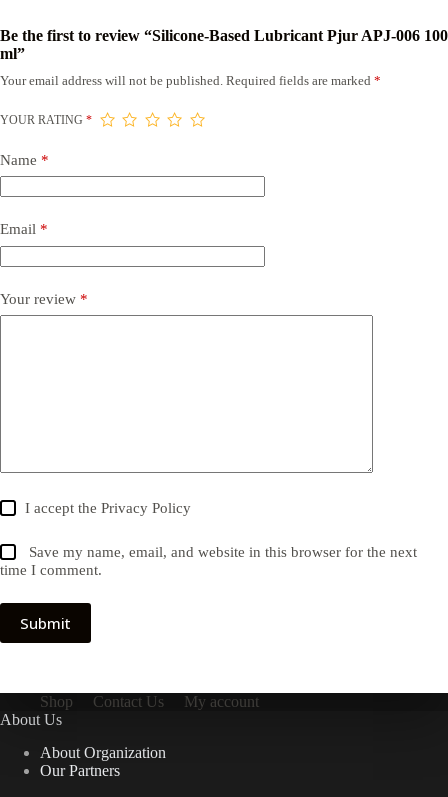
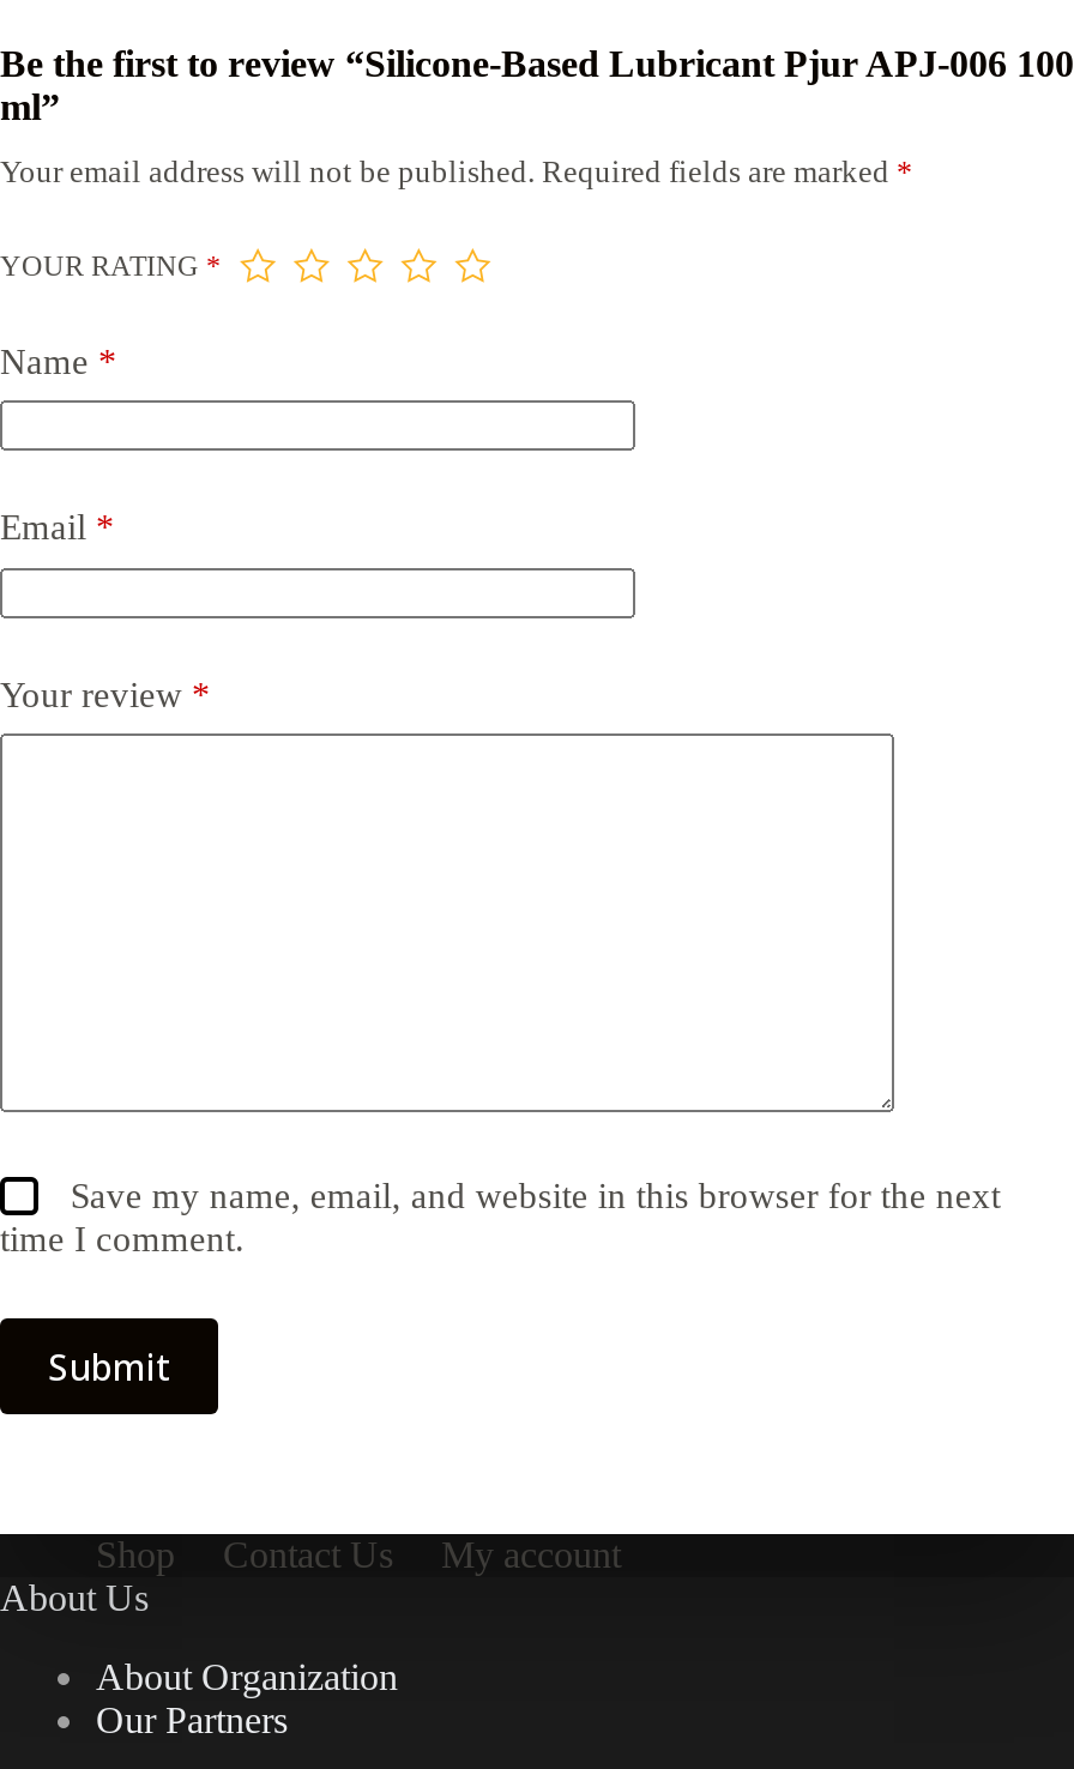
[25,500,191,516] I accept the Privacy Policy -> none

